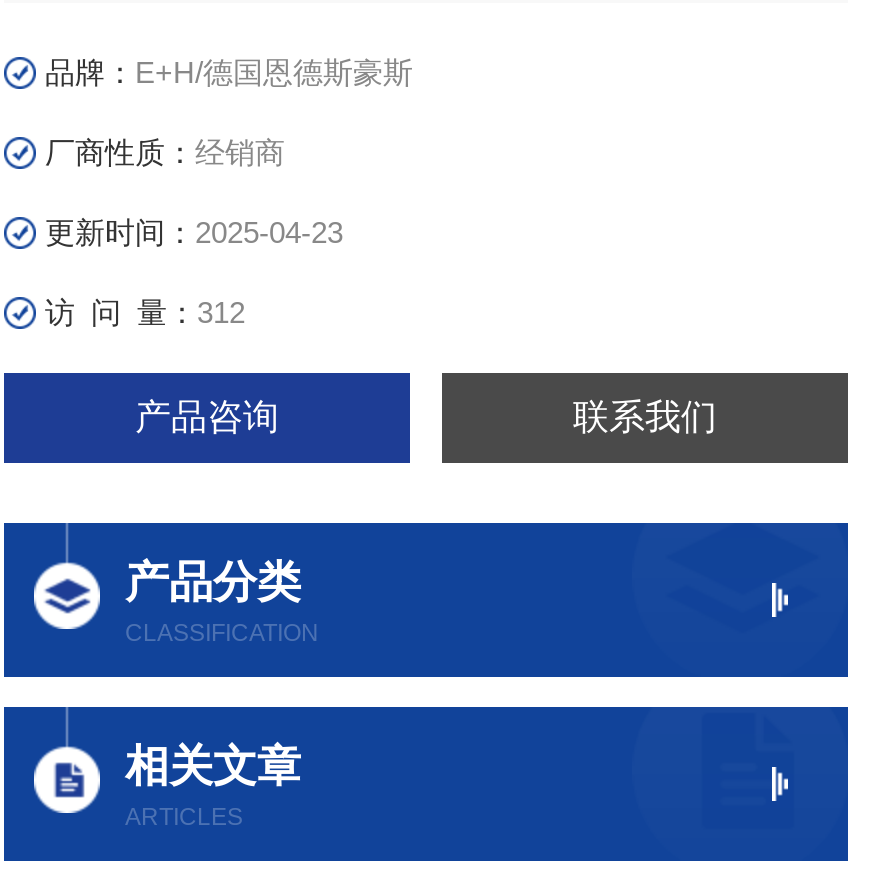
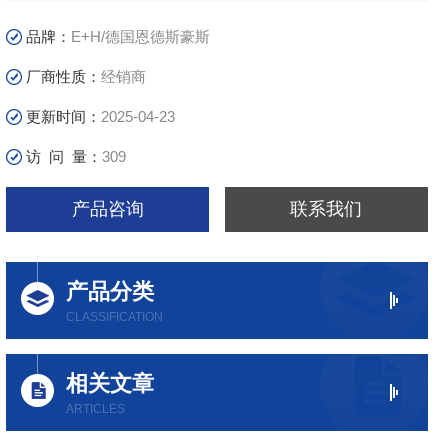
[45,295,245,329] 访 问 量：312 -> [26,148,126,165] 访 问 量：309

